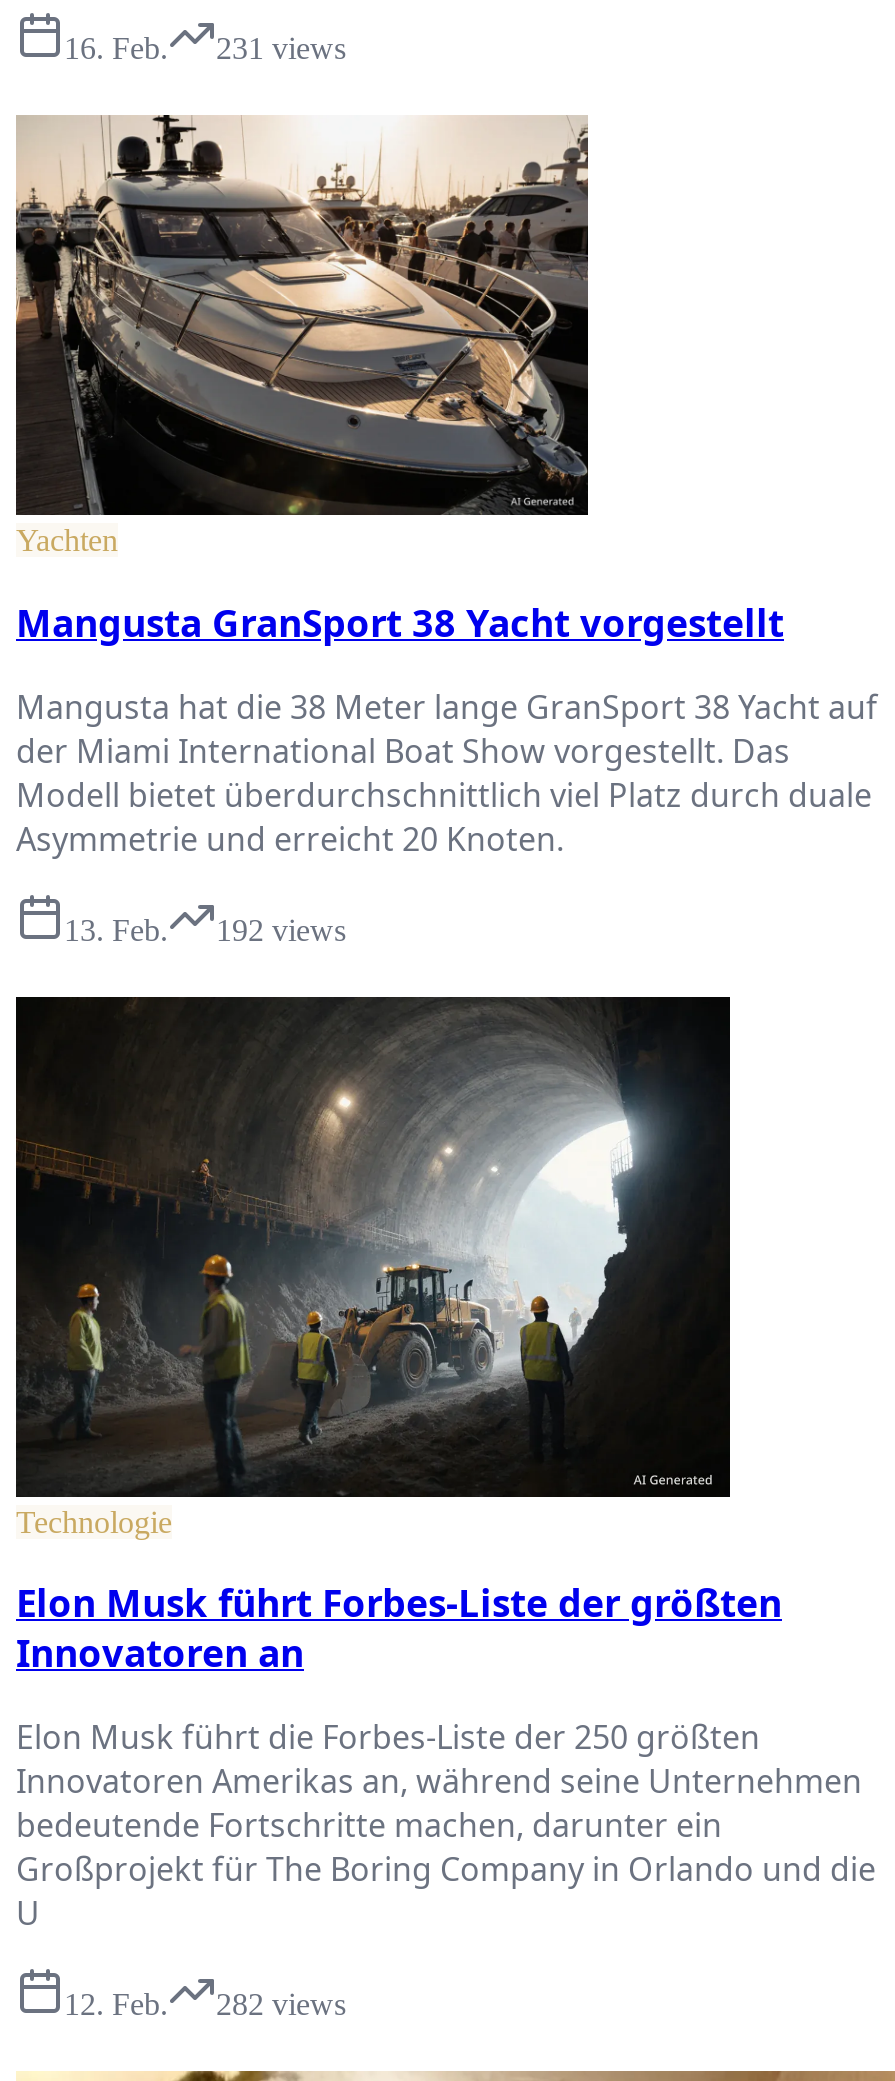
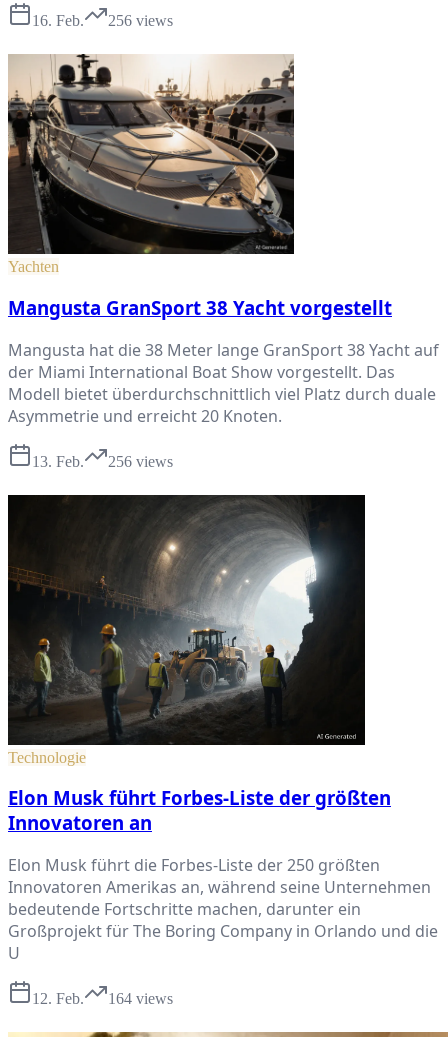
[64,32,346,66] 16. Feb. 231 views -> [32,12,173,29] 16. Feb. 256 views
[64,913,346,947] 13. Feb. 192 views -> [32,453,173,470] 13. Feb. 256 views
[64,1987,346,2021] 12. Feb. 282 views -> [32,990,173,1007] 12. Feb. 164 views

